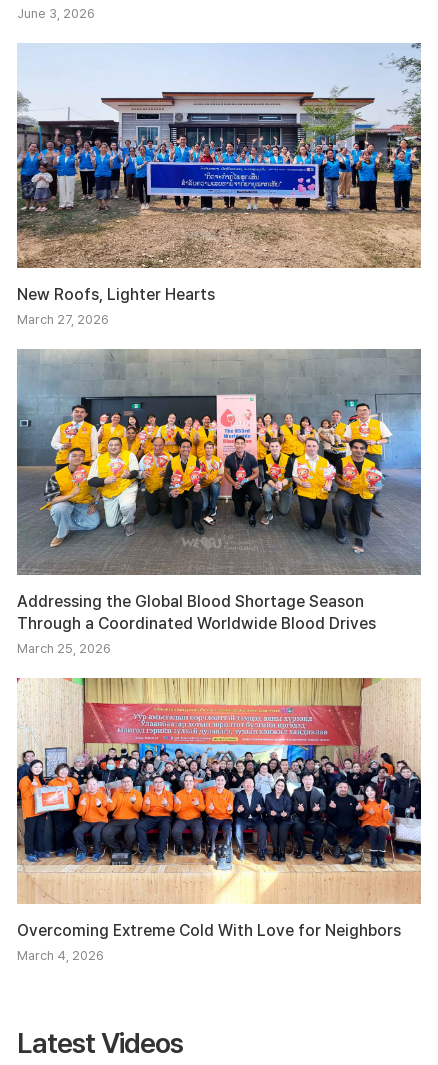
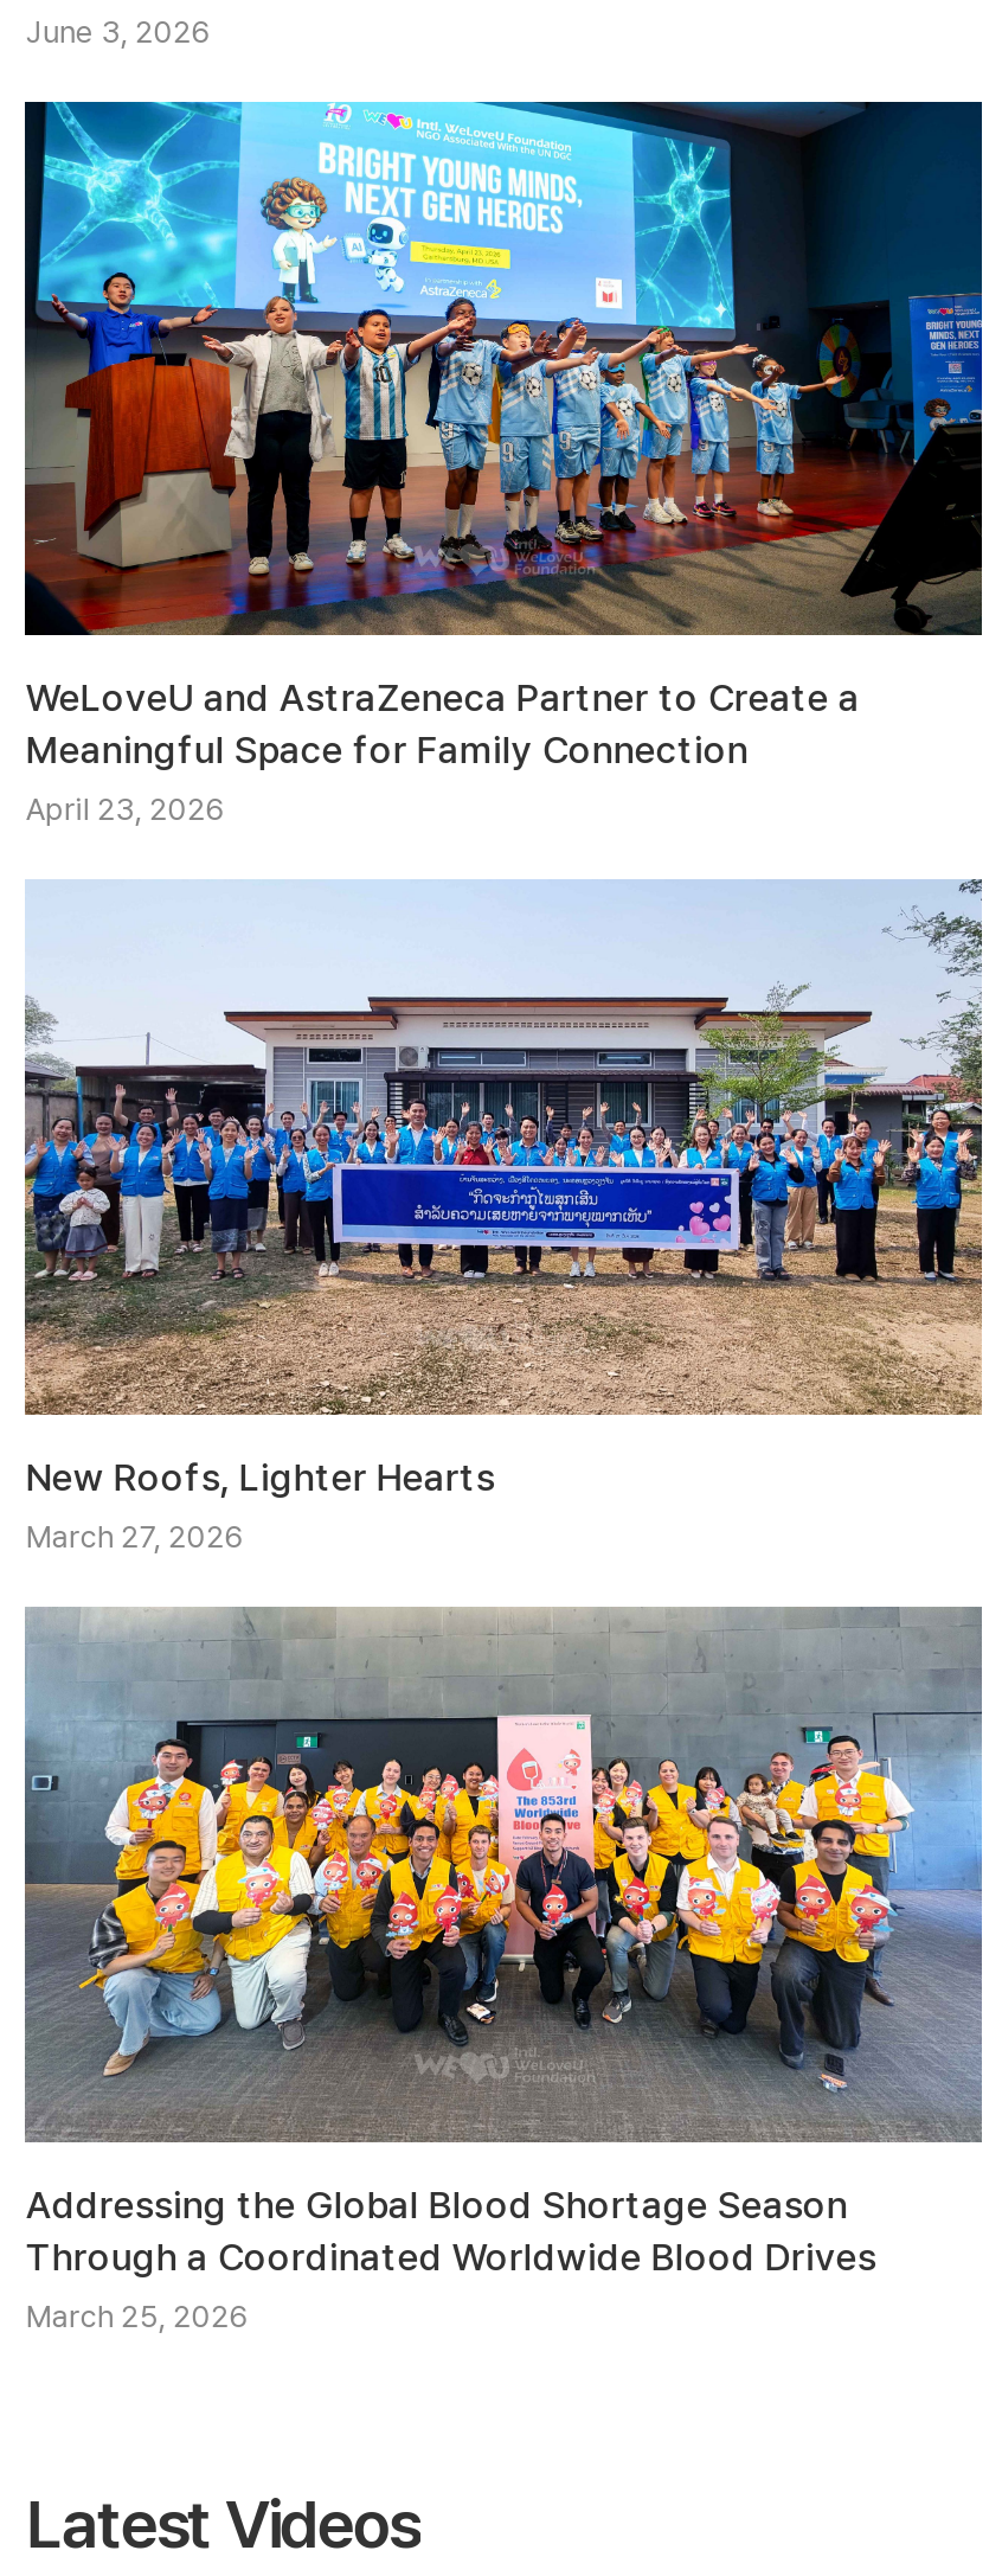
none -> [23,100,984,828] [image] | WeLoveU and AstraZeneca Partner to Create a | Meaningful Space for Family Connection | April 23, 2026
moved [15,51,423,656] -> [20,901,987,2334]: [image] | New Roofs, Lighter Hearts | March 27, 2026 | Addressing the Global Blood Shortage Season | Through a Coordinated Worldwide Blood Drives | March 25, 2026
[16,677,422,963] [image] | Overcoming Extreme Cold With Love for Neighbors | March 4, 2026 -> none

